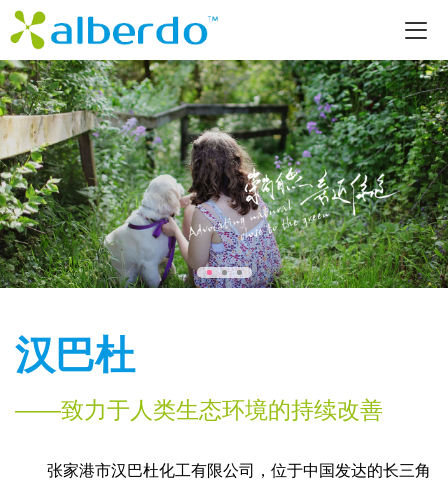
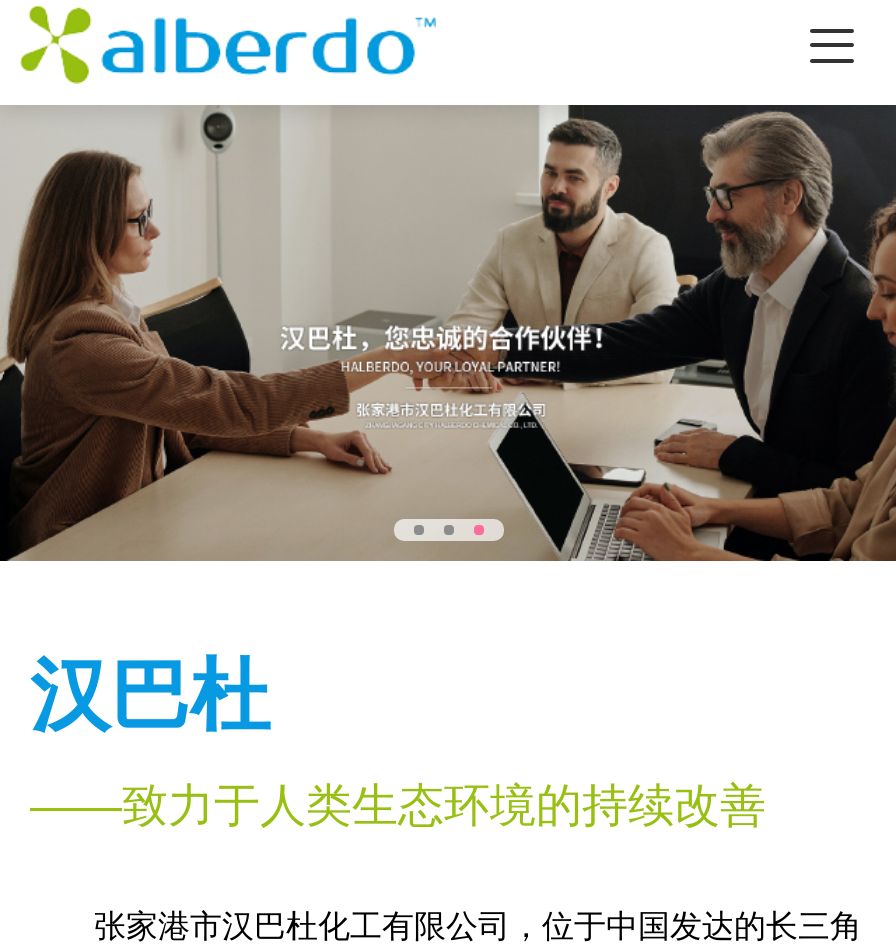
[3,59,445,289] [image] -> [6,105,890,563] [image]

